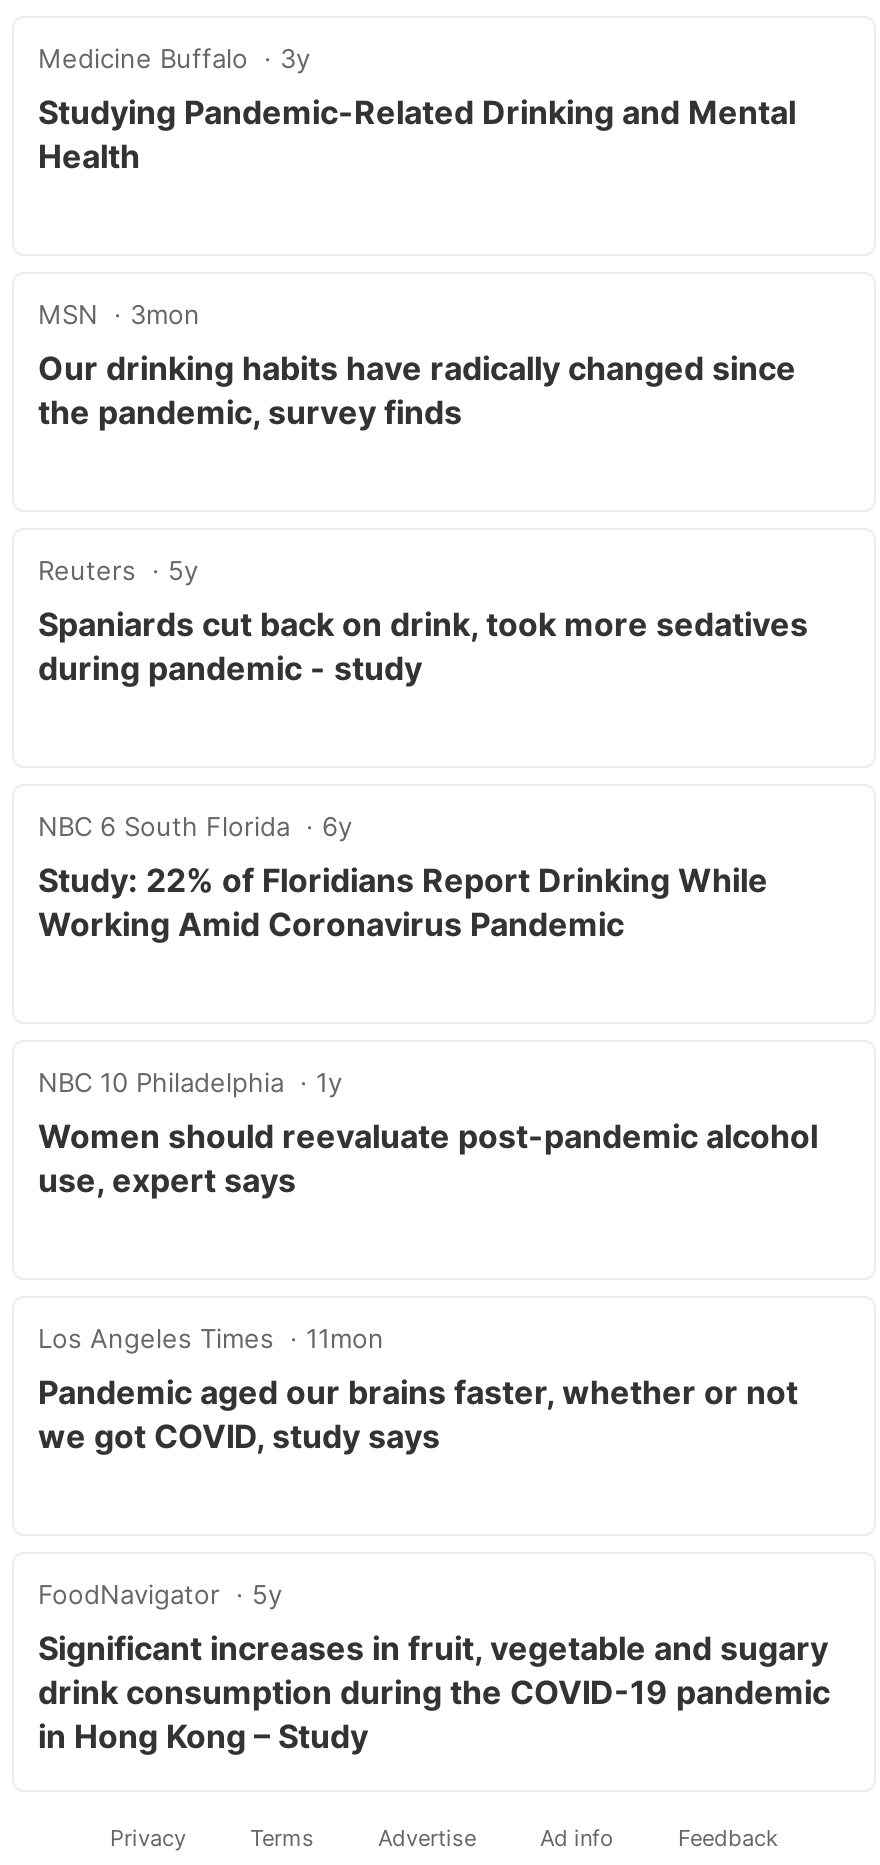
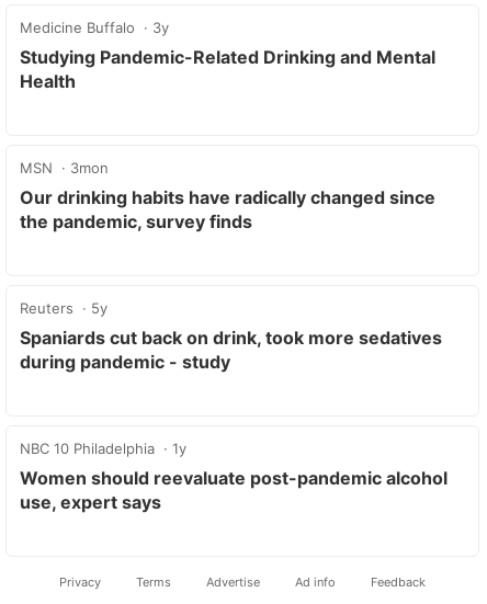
[38,810,768,944] NBC 6 South Florida | 6y | Study: 22% of Floridians Report Drinking While | Working Amid Coronavirus Pandemic -> none
[38,1322,798,1456] Los Angeles Times | 11mon | Pandemic aged our brains faster, whether or not | we got COVID, study says -> none
[38,1578,830,1756] FoodNavigator | 5y | Significant increases in fruit, vegetable and sugary | drink consumption during the COVID-19 pandemic | in Hong Kong – Study -> none

